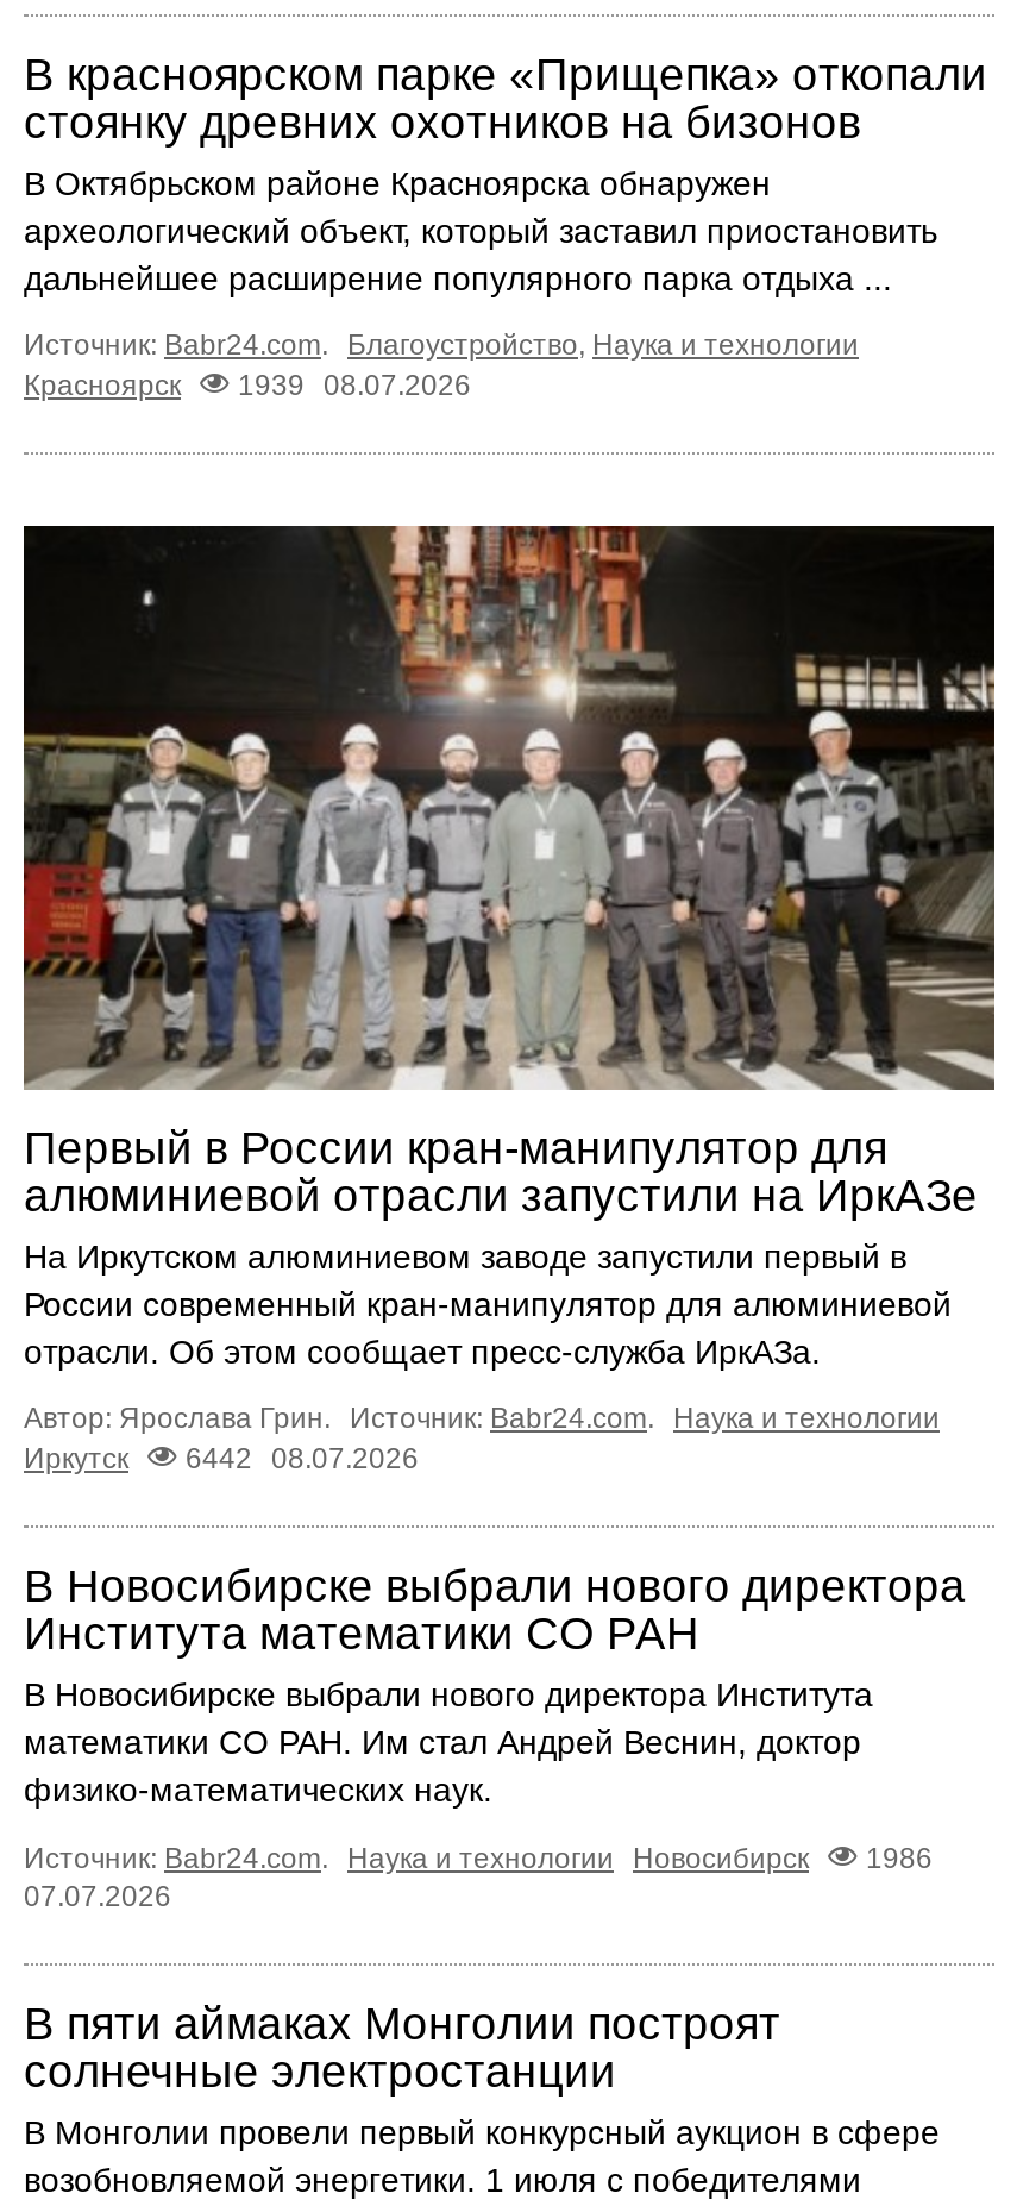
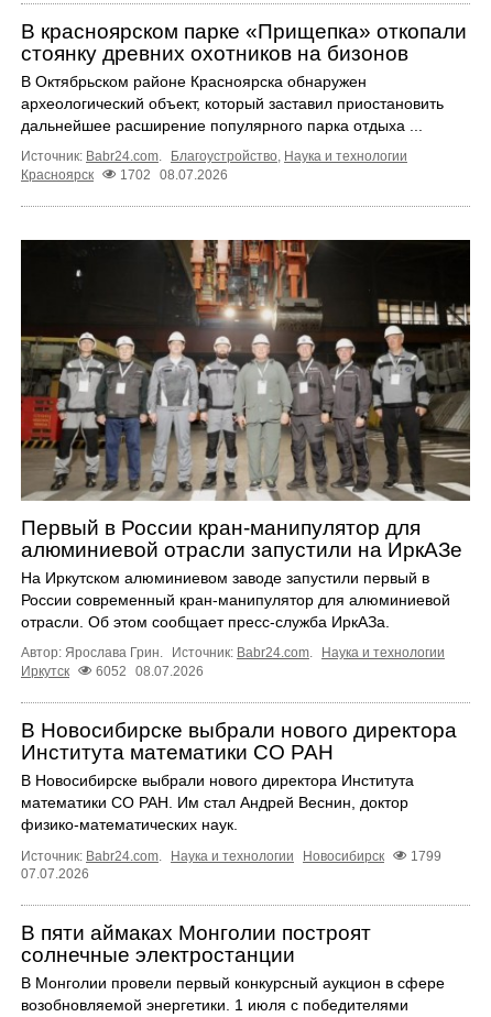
[24,369,471,402] Красноярск 1939 08.07.2026 -> [21,167,228,183] Красноярск 1702 08.07.2026
[24,1442,419,1475] Иркутск 6442 08.07.2026 -> [21,663,204,679] Иркутск 6052 08.07.2026
[24,1842,933,1875] Источник: Babr24.com. Наука и технологии Новосибирск 1986 -> [21,849,441,864] Источник: Babr24.com. Наука и технологии Новосибирск 1799

